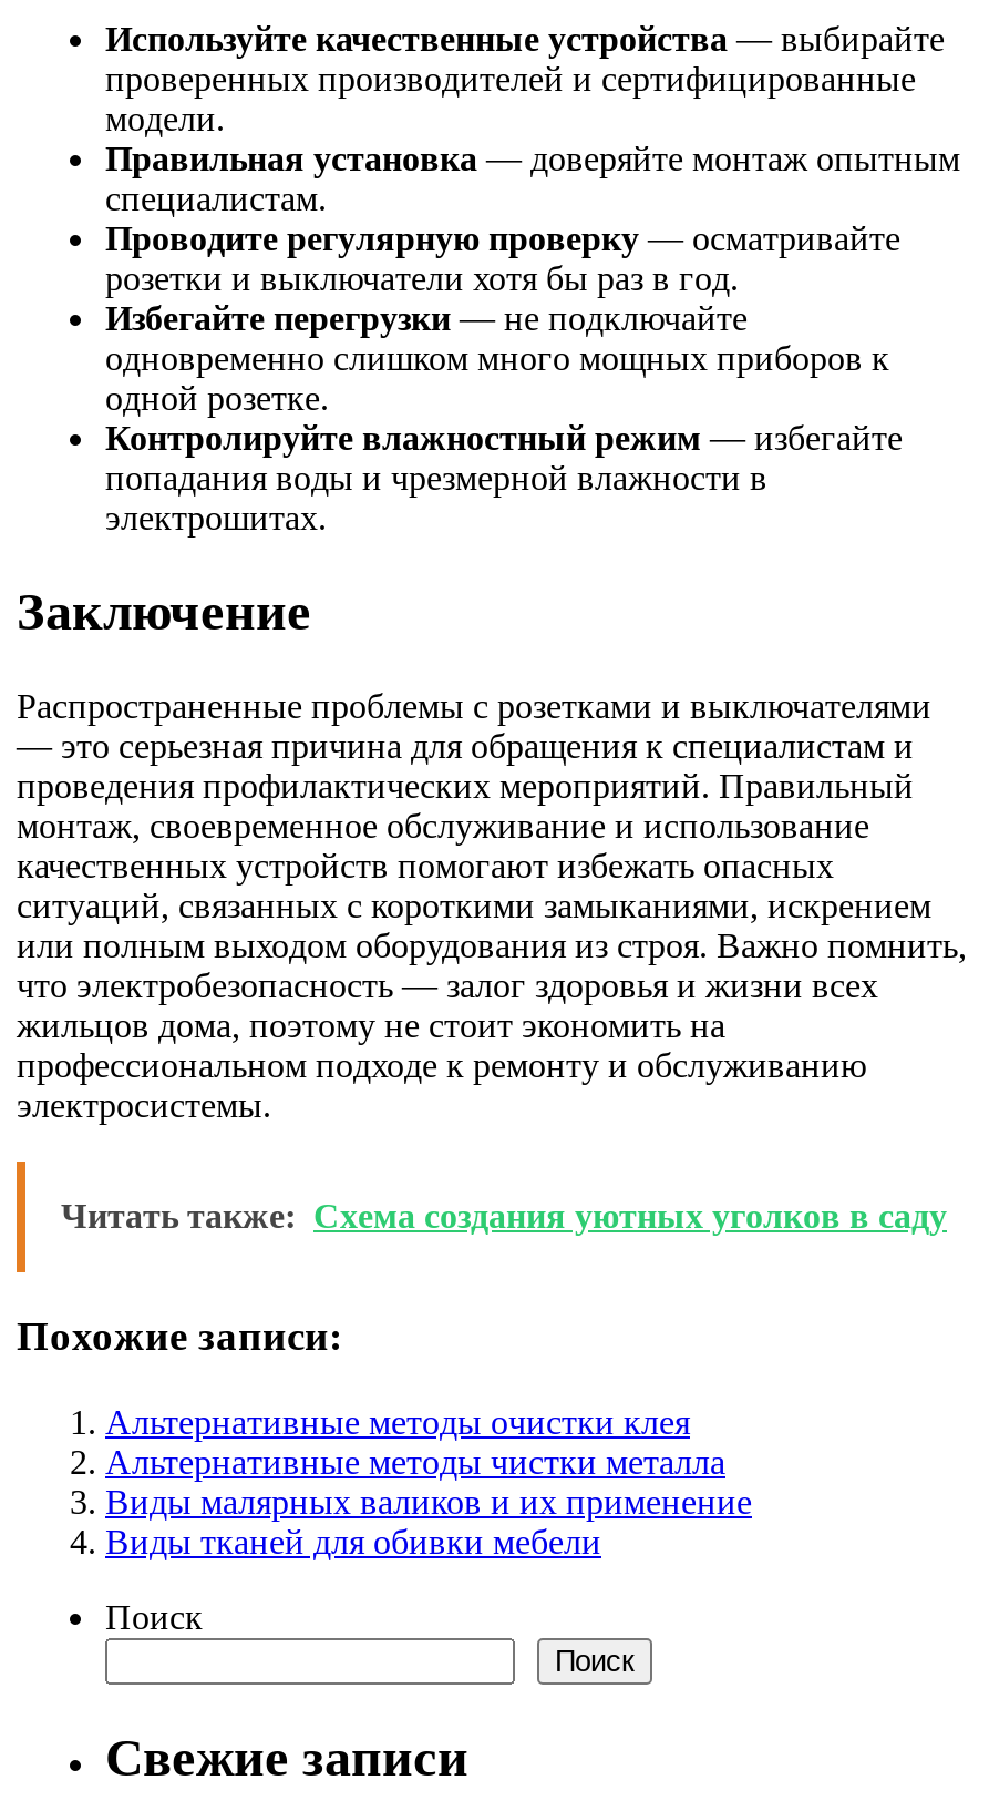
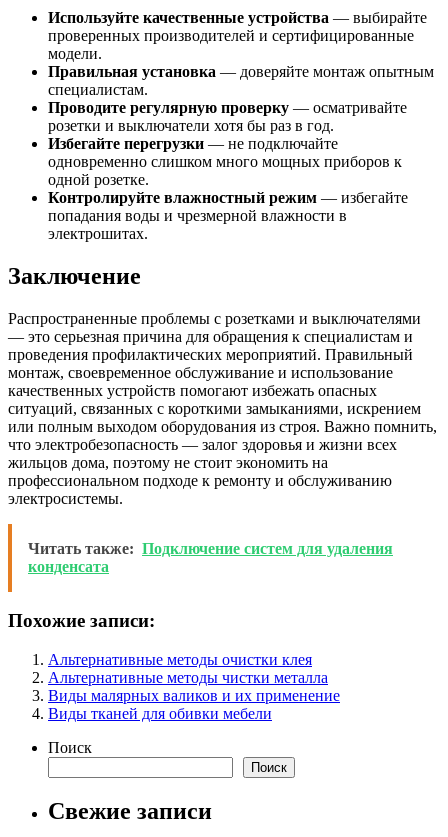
[61,1196,947,1234] Читать также: Схема создания уютных уголков в саду -> [28,540,393,575] Читать также: Подключение систем для удаления | конденсата

